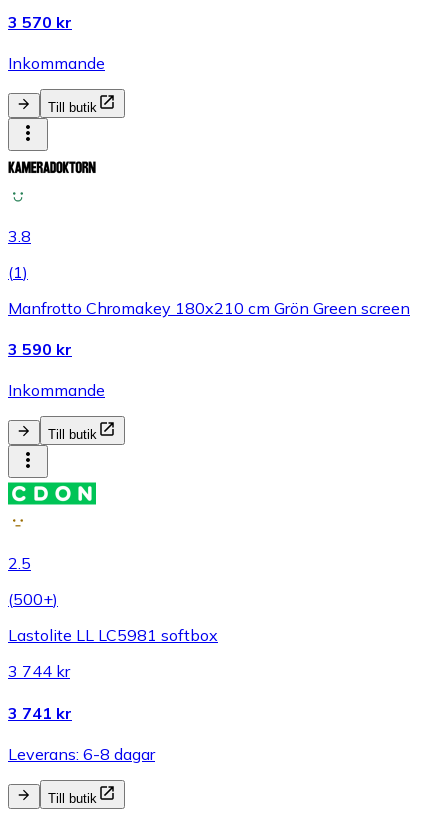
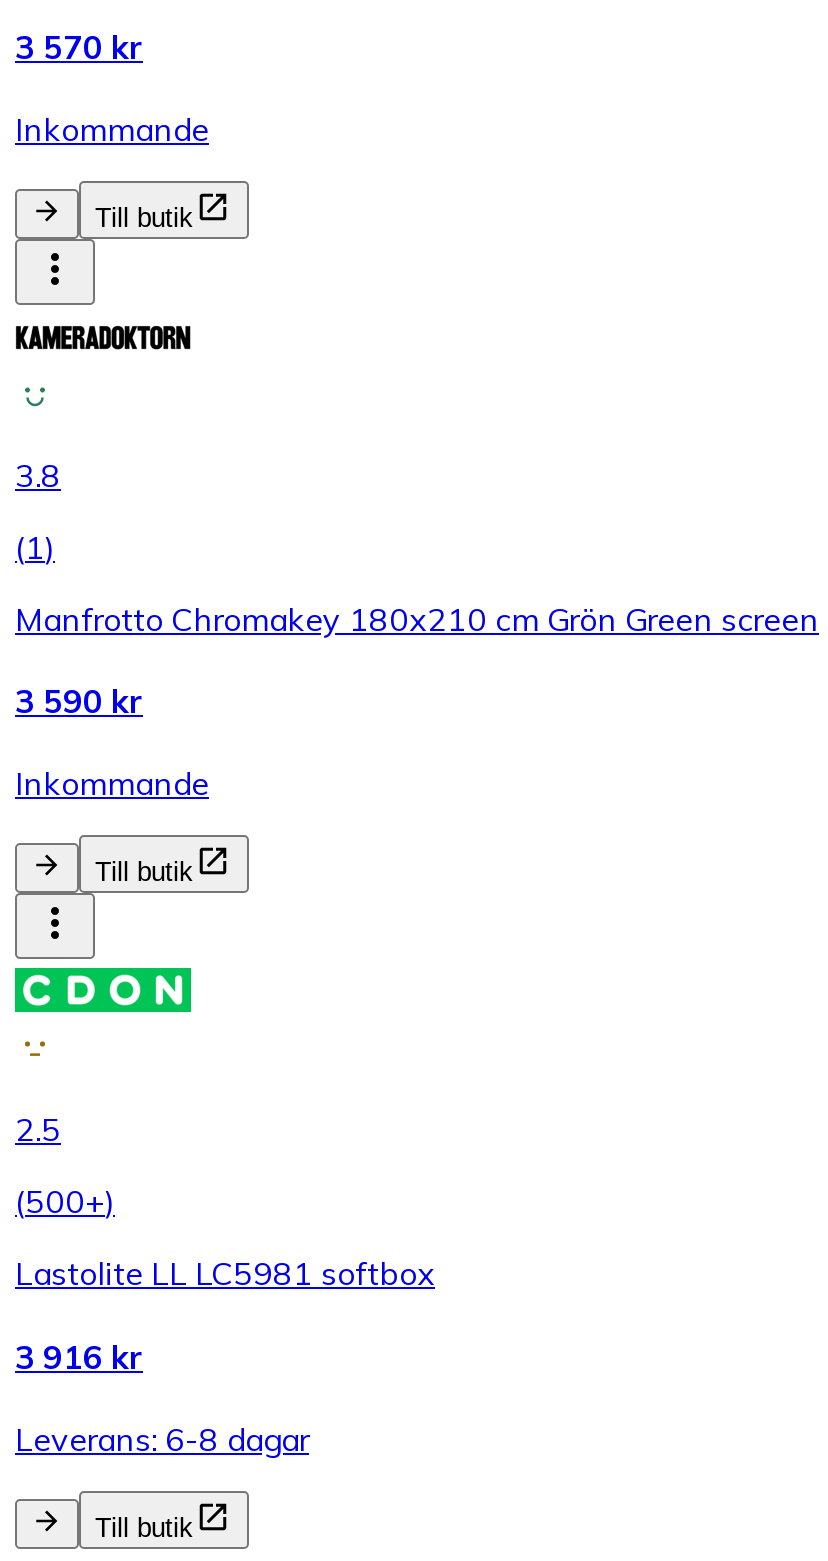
[8,661,72,723] 3 744 kr | 3 741 kr -> [15,1336,143,1376] 3 916 kr

